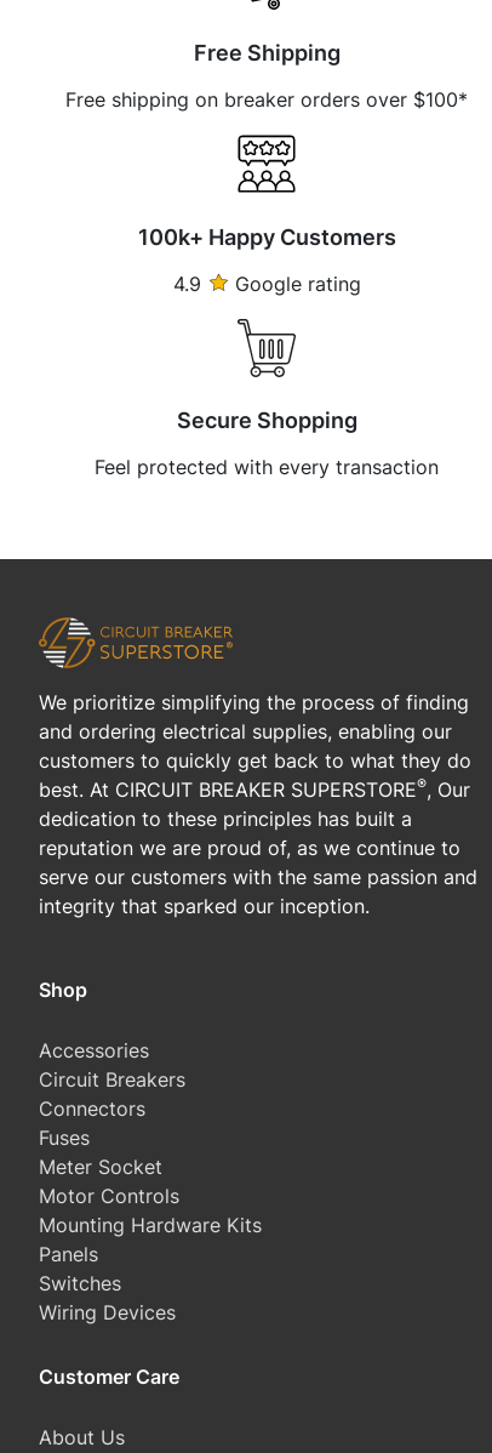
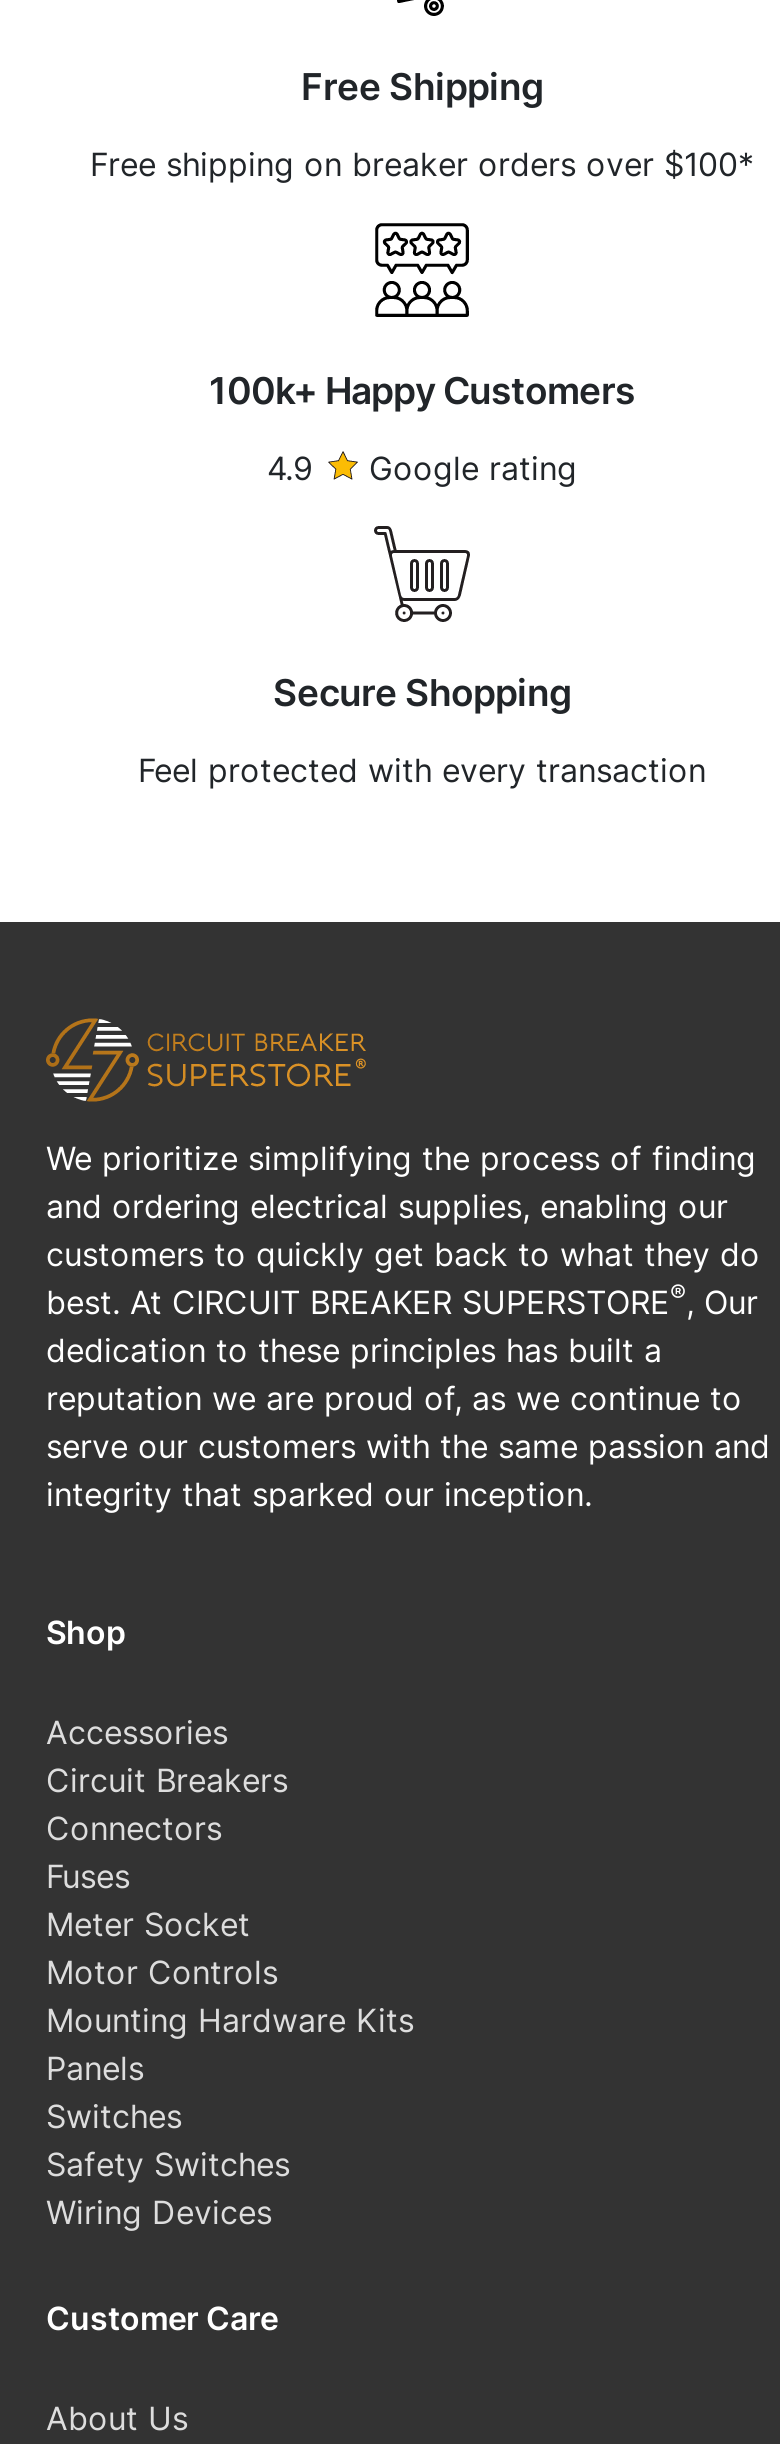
none -> [46,2144,290,2184] Safety Switches

